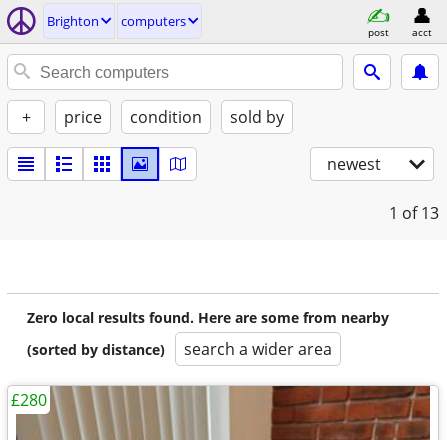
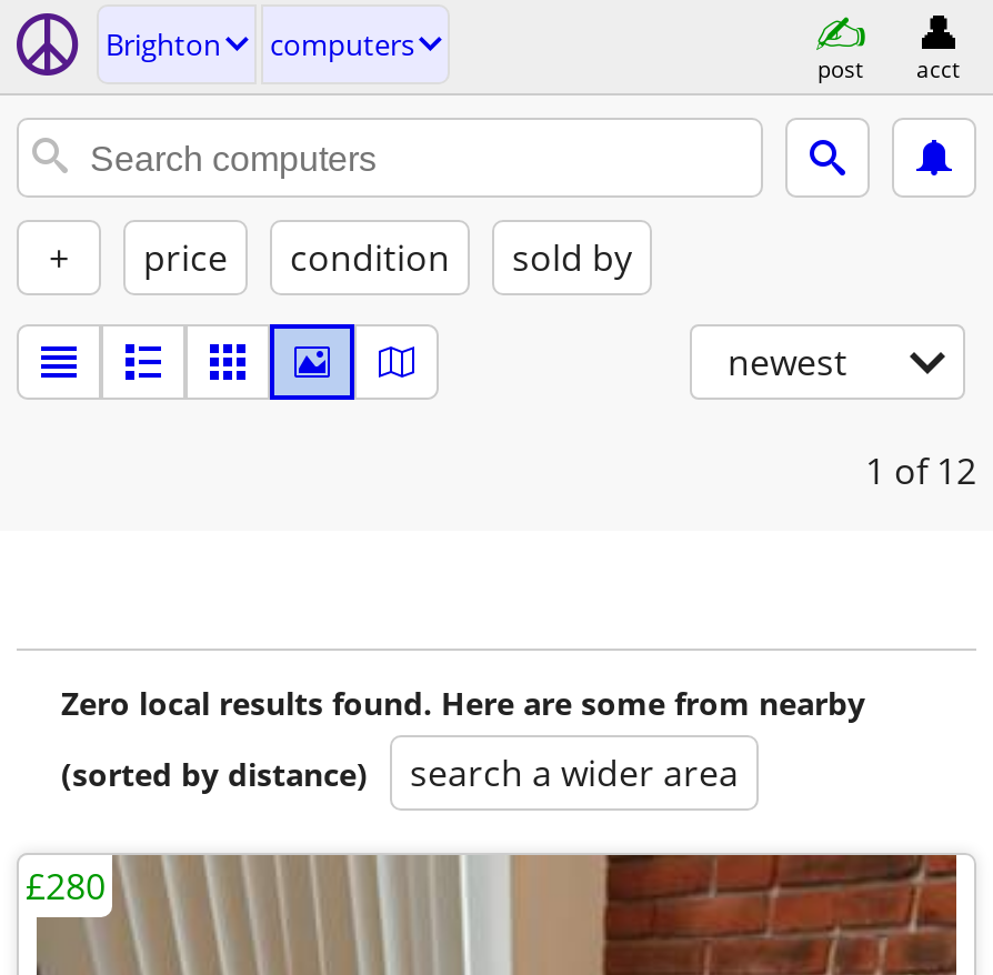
[389,202,439,224] 1 of 13 -> [865,446,976,495] 1 of 12

